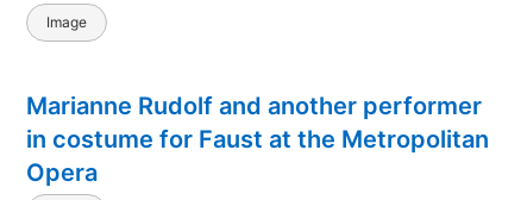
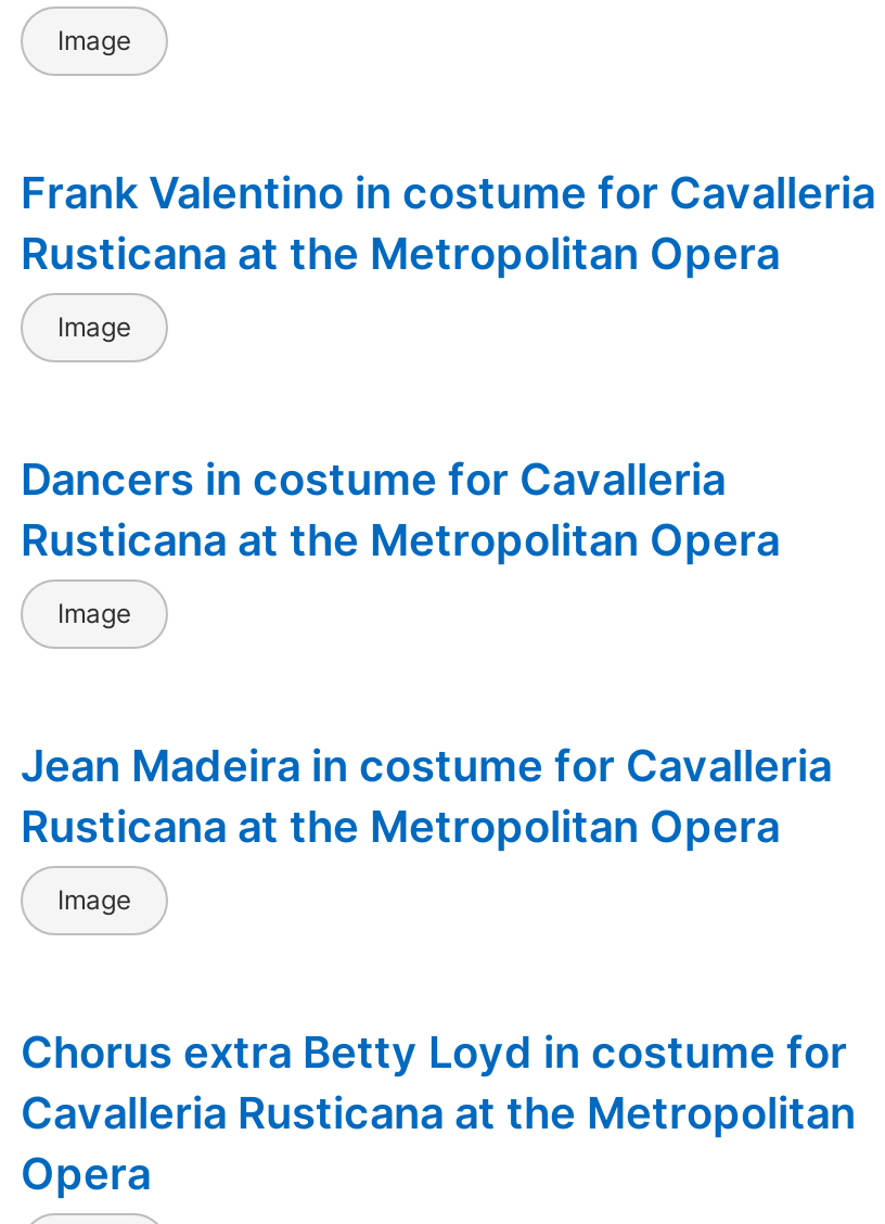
[26,92,489,154] Marianne Rudolf and another performer | in costume for Faust at the Metropolitan -> [21,167,875,1139] Frank Valentino in costume for Cavalleria | Rusticana at the Metropolitan Opera | Image | Dancers in costume for Cavalleria | Rusticana at the Metropolitan Opera | Image | Jean Madeira in costume for Cavalleria | Rusticana at the Metropolitan Opera | Image | Chorus extra Betty Loyd in costume for | Cavalleria Rusticana at the Metropolitan

